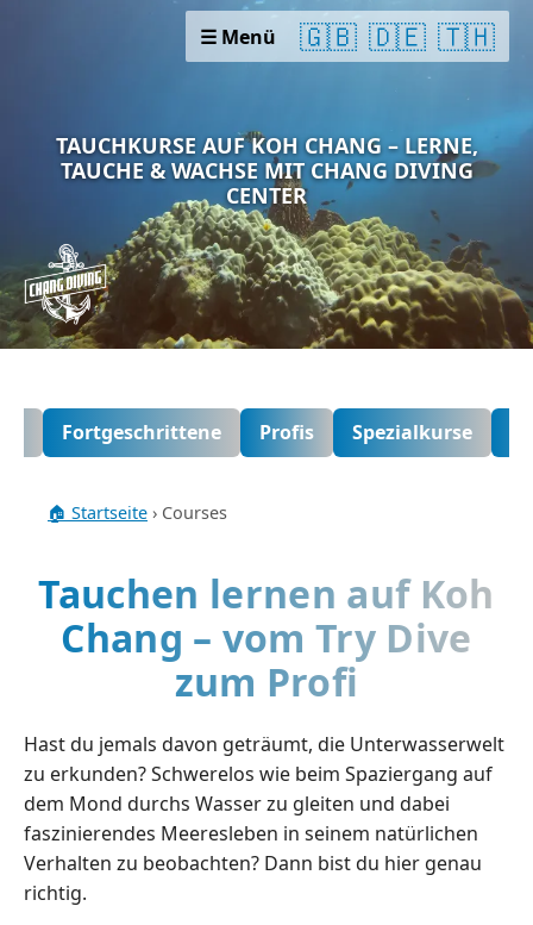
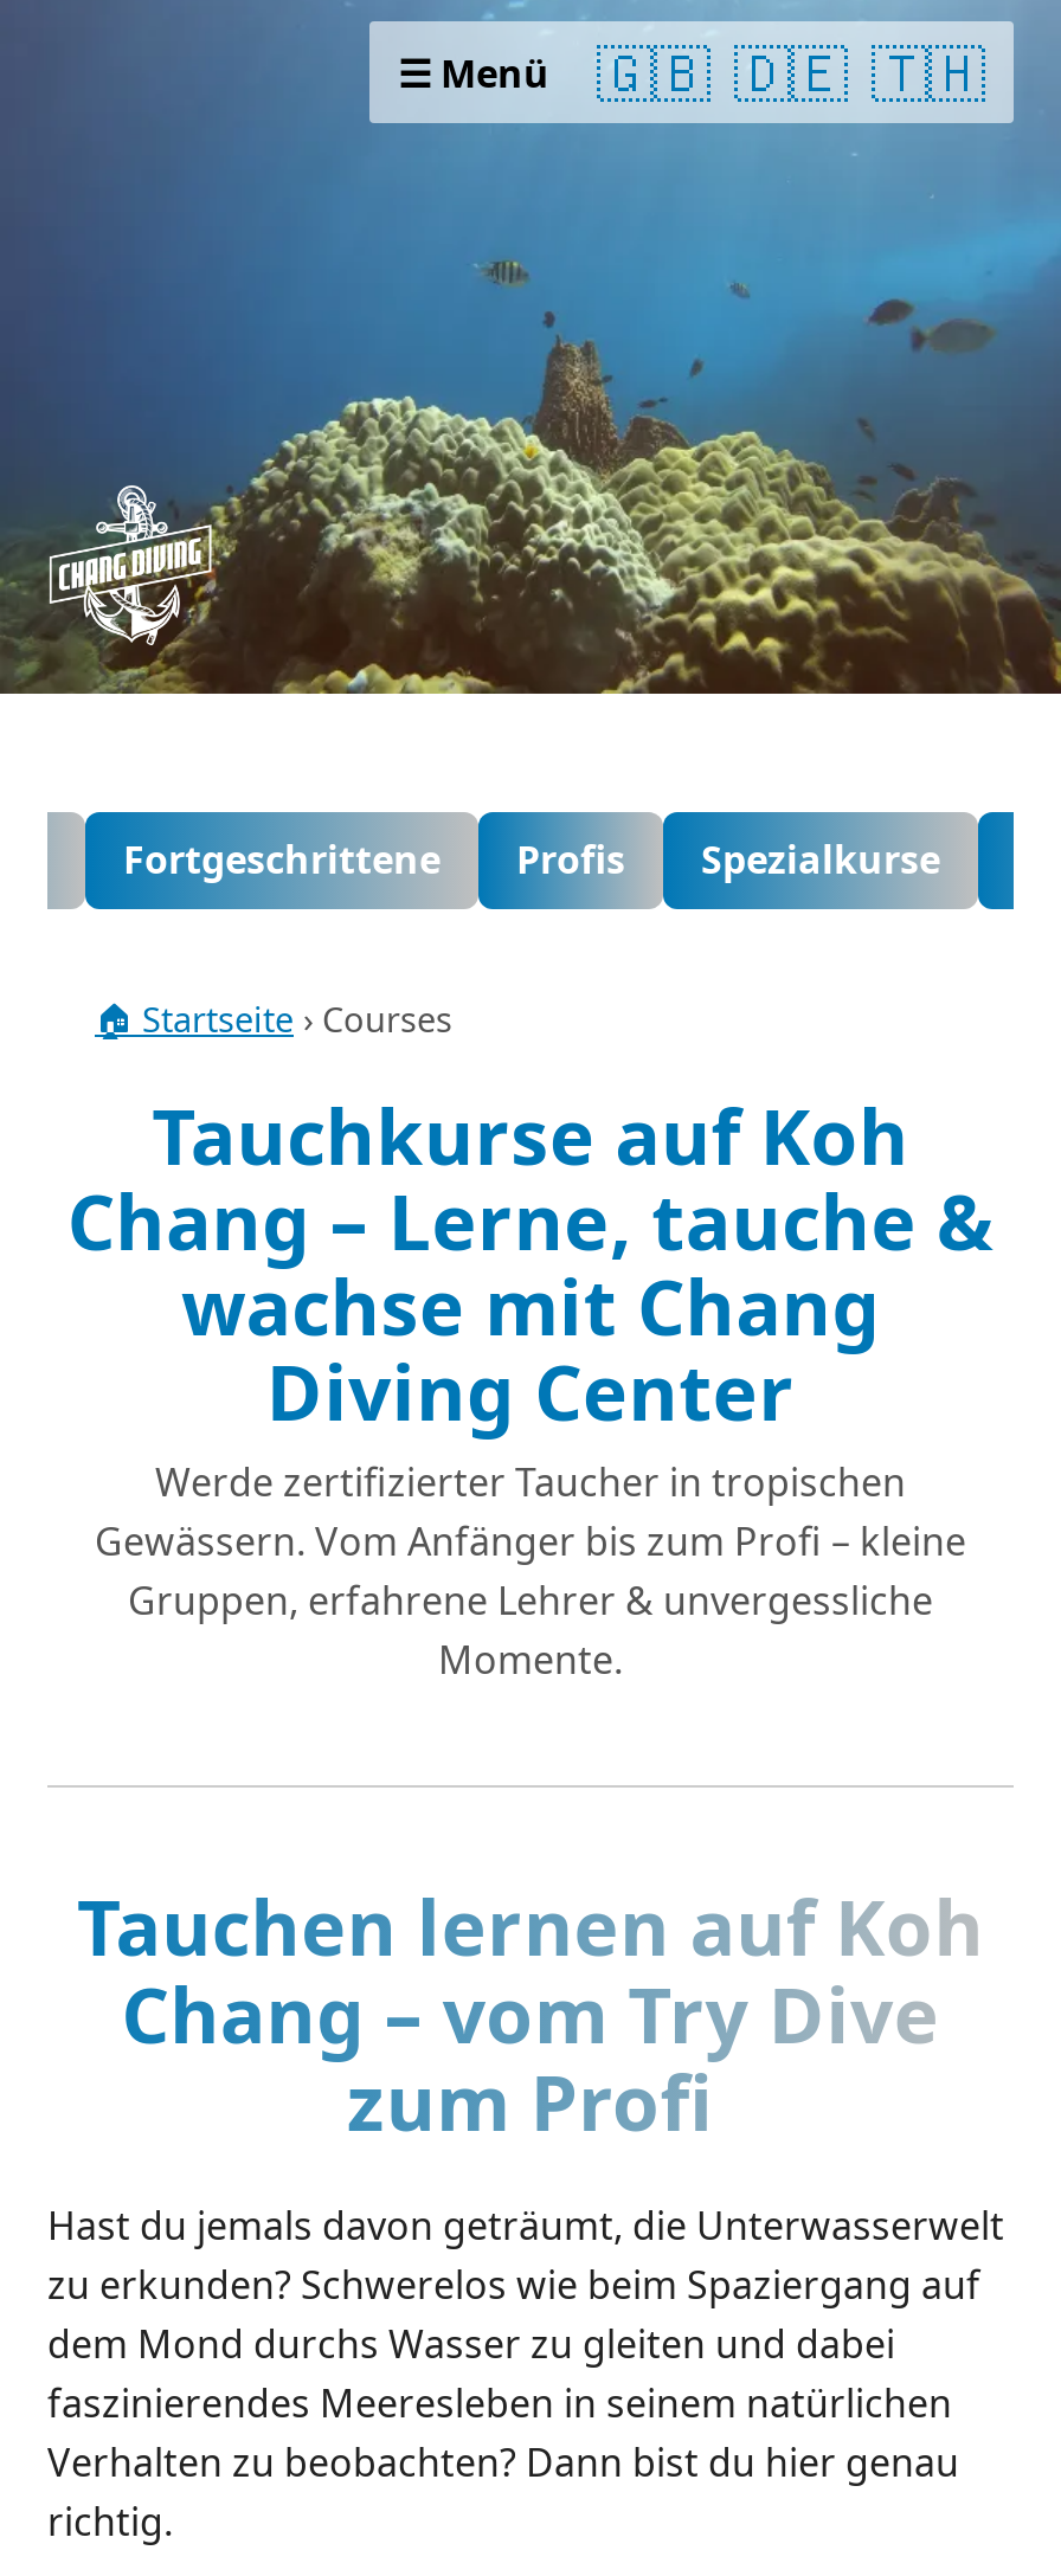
[55,131,478,209] TAUCHKURSE AUF KOH CHANG – LERNE, | TAUCHE & WACHSE MIT CHANG DIVING | CENTER -> none
none -> [67,1084,994,1685] Tauchkurse auf Koh | Chang – Lerne, tauche & | wachse mit Chang | Diving Center | Werde zertifizierter Taucher in tropischen | Gewässern. Vom Anfänger bis zum Profi – kleine | Gruppen, erfahrene Lehrer & unvergessliche | Momente.

